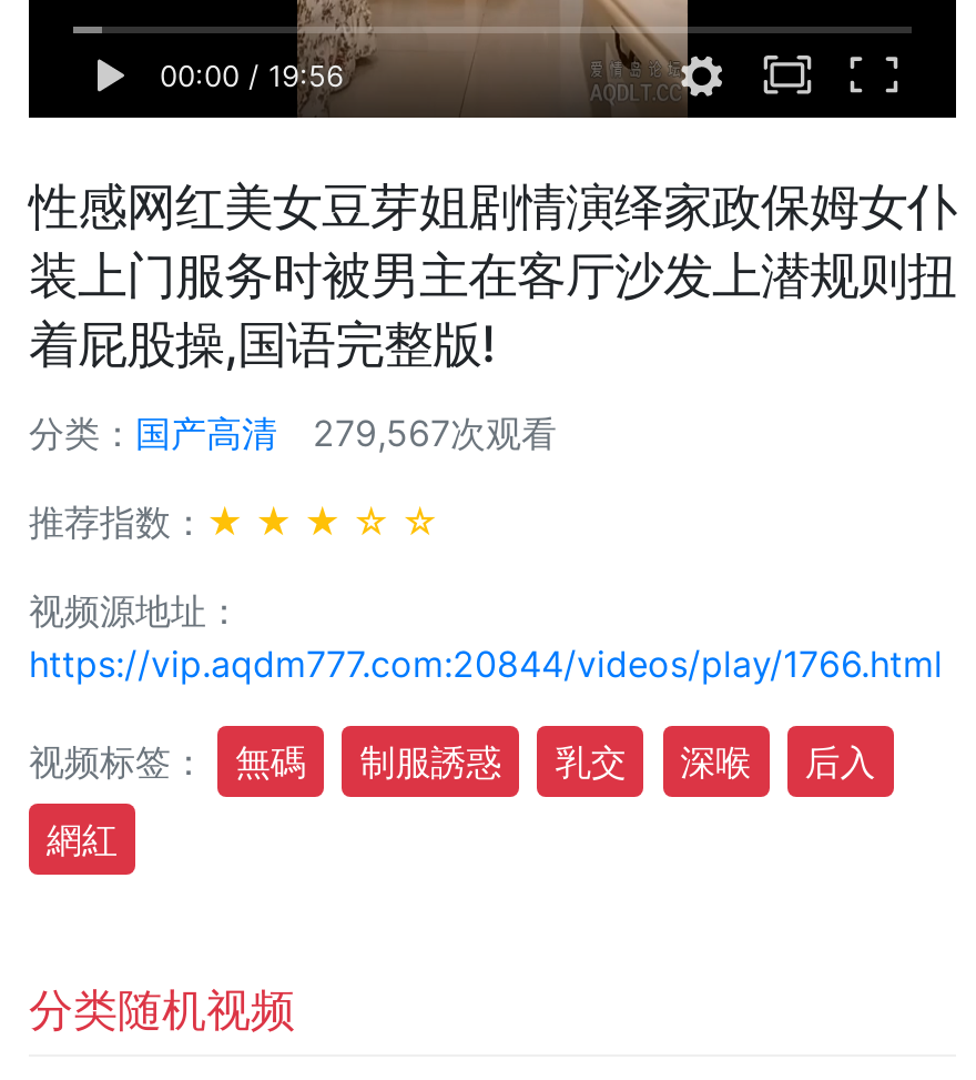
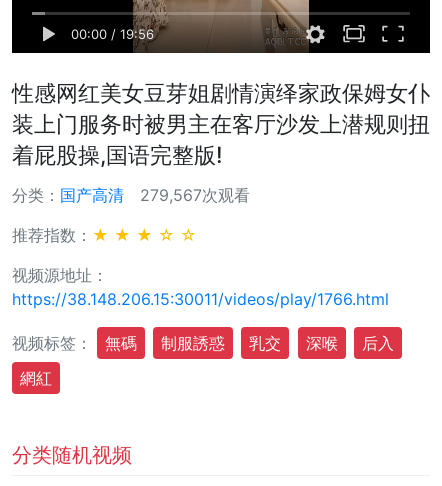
[29,642,943,686] https://vip.aqdm777.com:20844/videos/play/1766.html -> [12,289,389,309] https://38.148.206.15:30011/videos/play/1766.html

